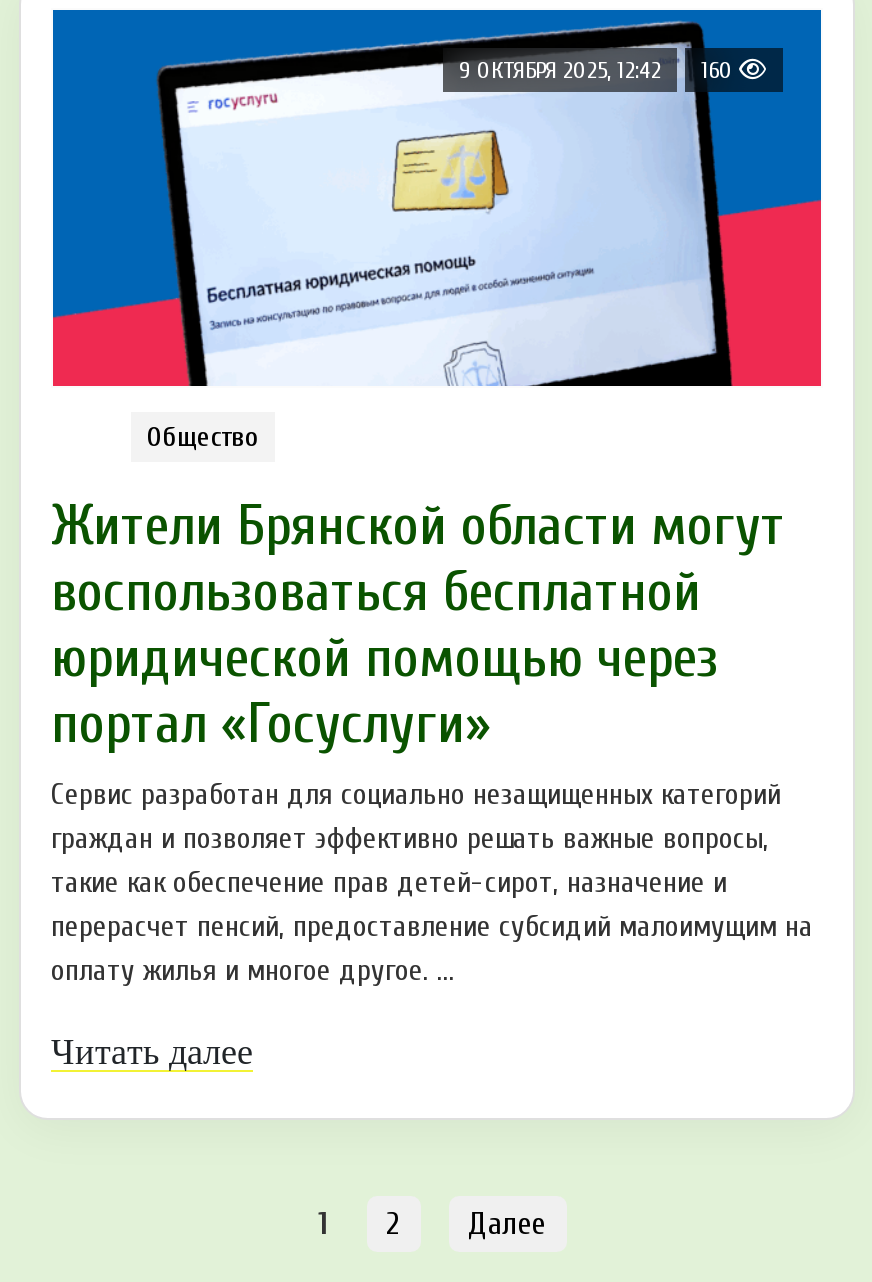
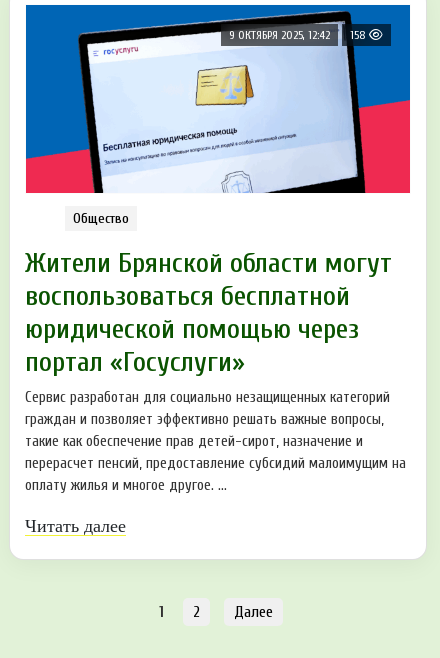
[459,57,739,85] 9 ОКТЯБРЯ 2025, 12:42 160 -> [229,28,369,42] 9 ОКТЯБРЯ 2025, 12:42 158

